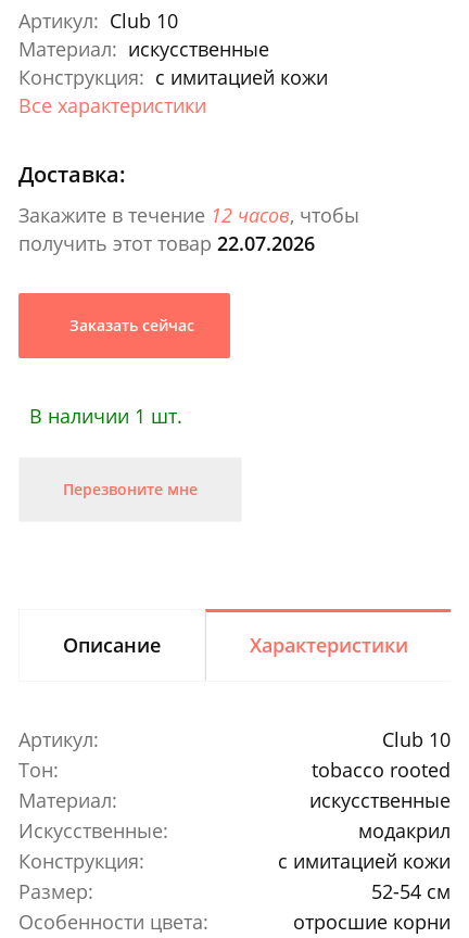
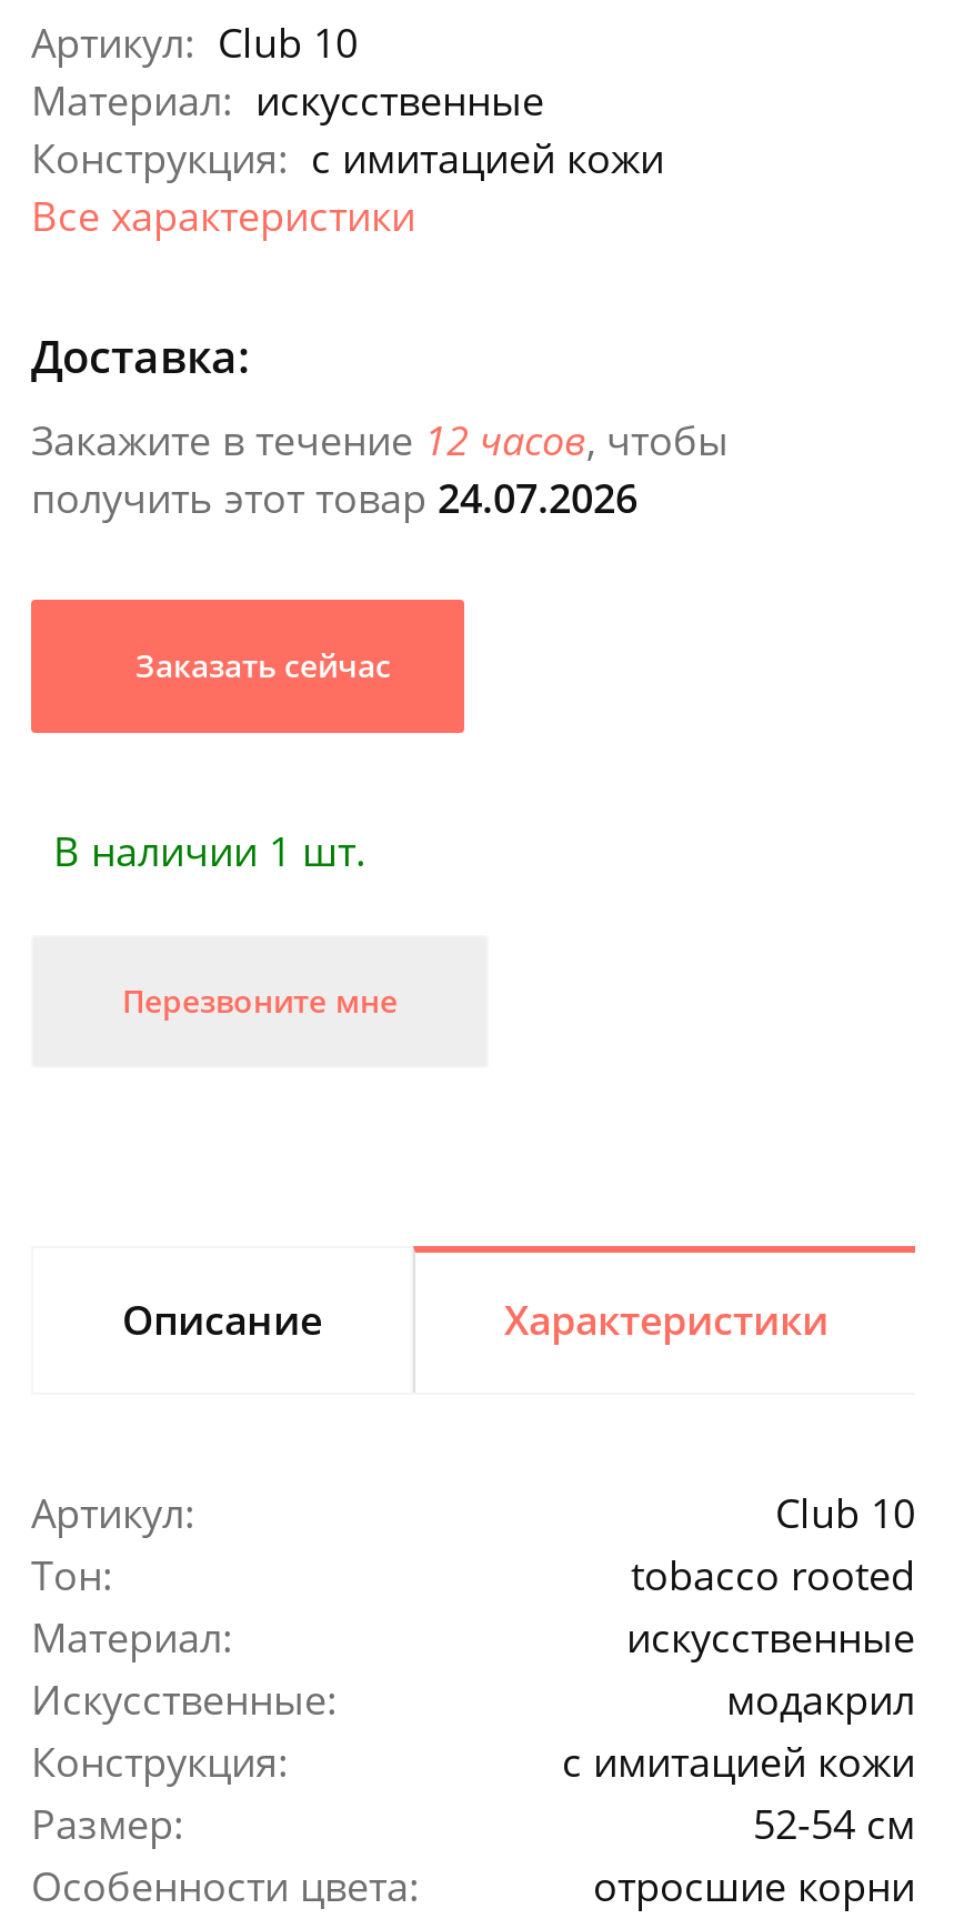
[18,230,315,256] получить этот товар 22.07.2026 -> [31,470,637,524] получить этот товар 24.07.2026

